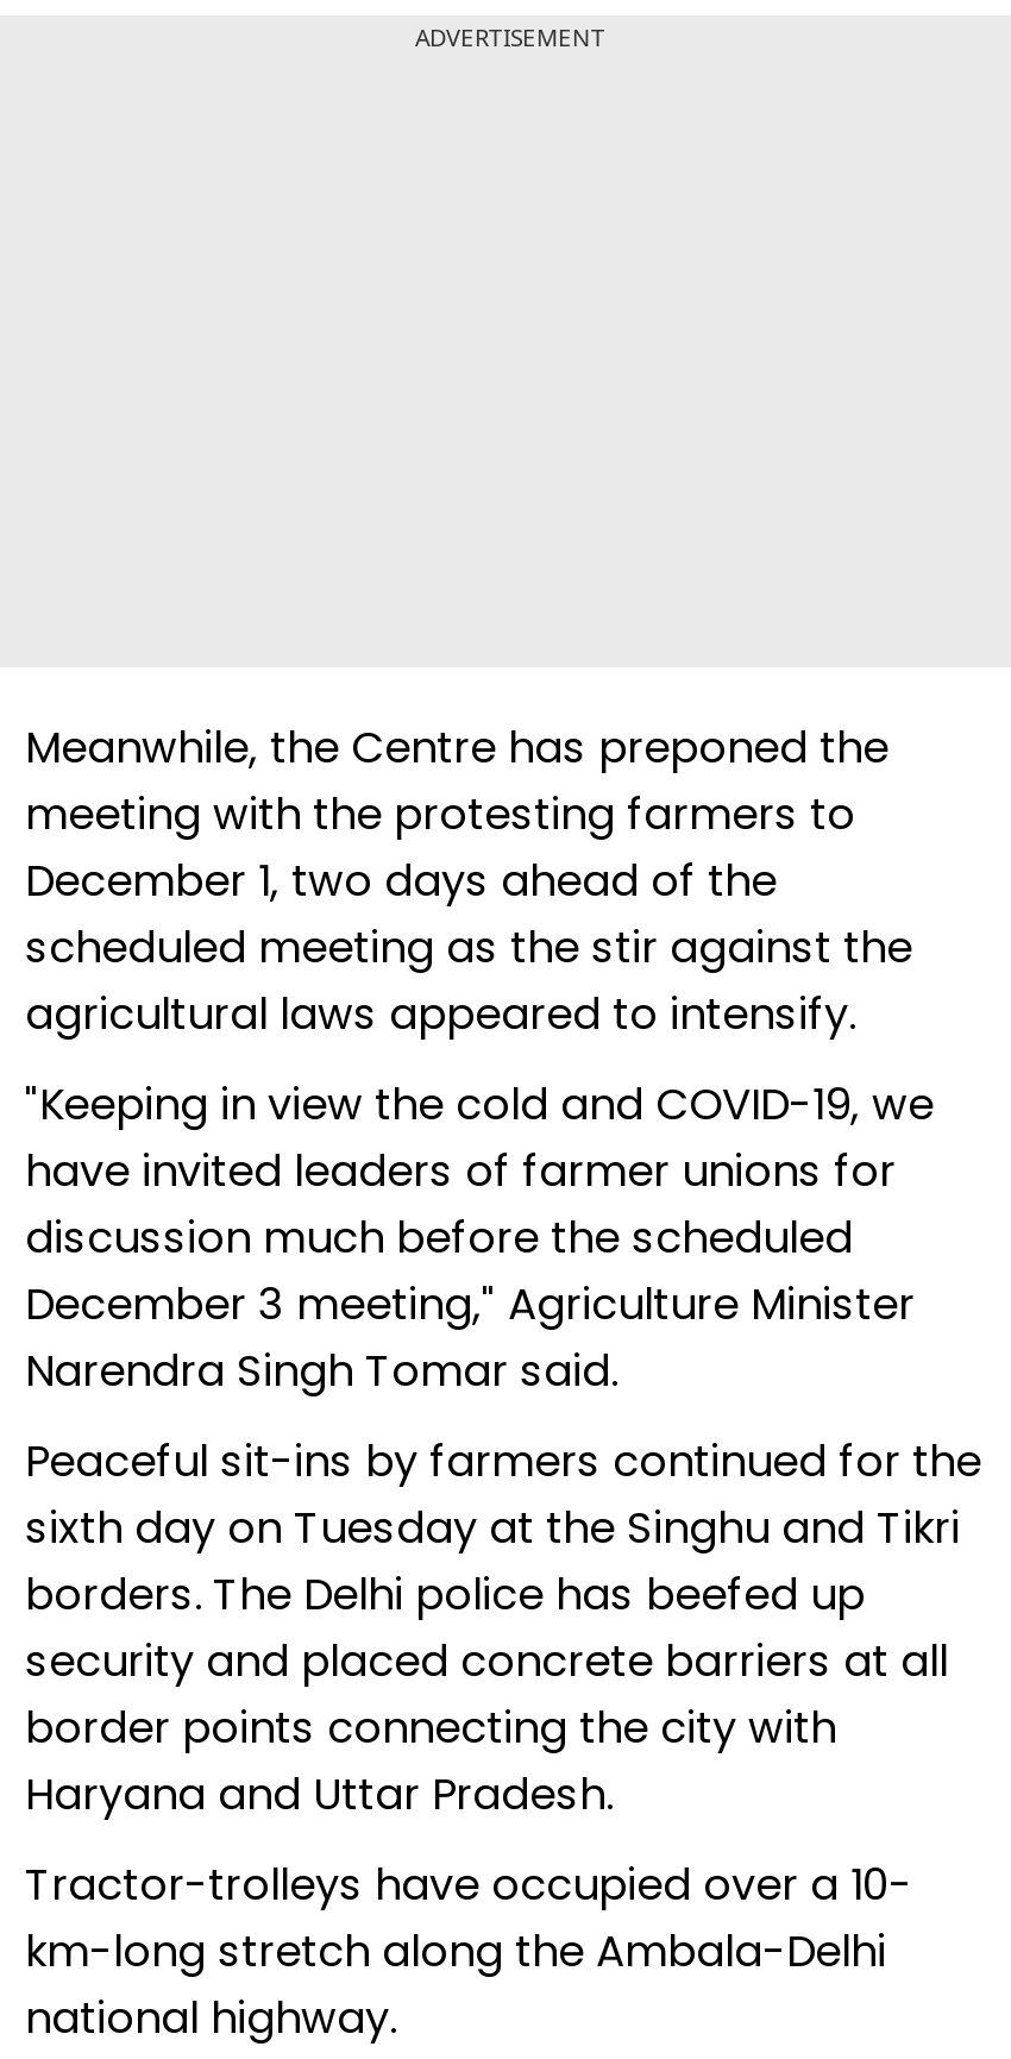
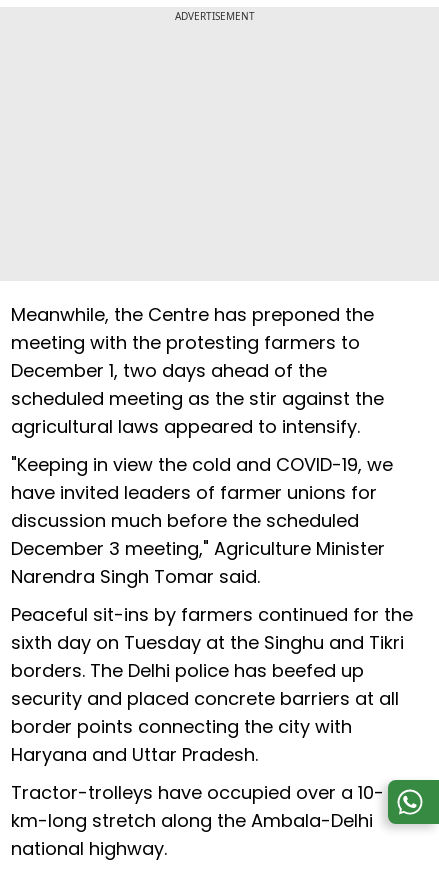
none -> [382,779,436,829] [image]

